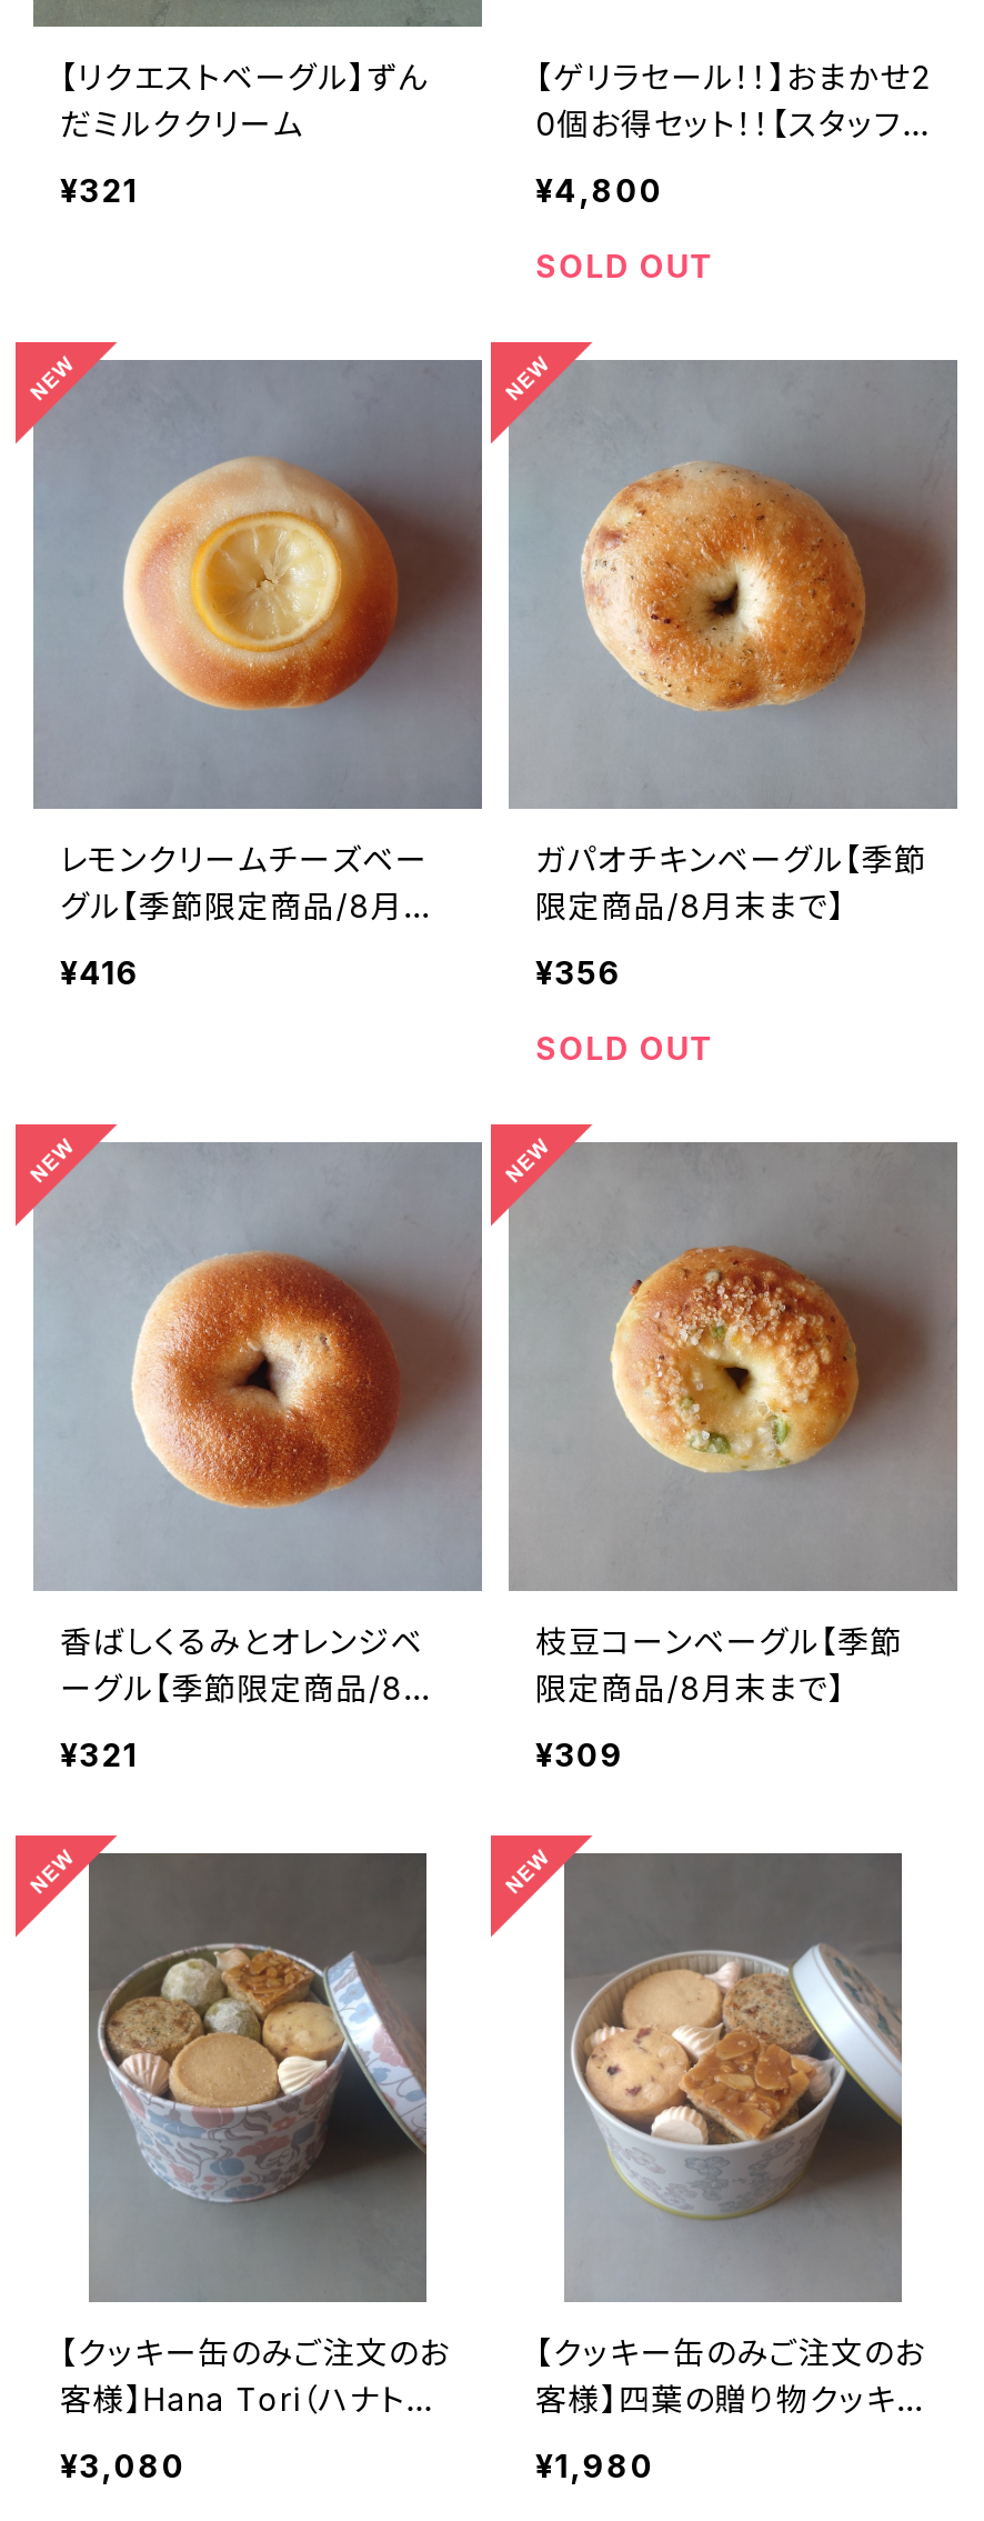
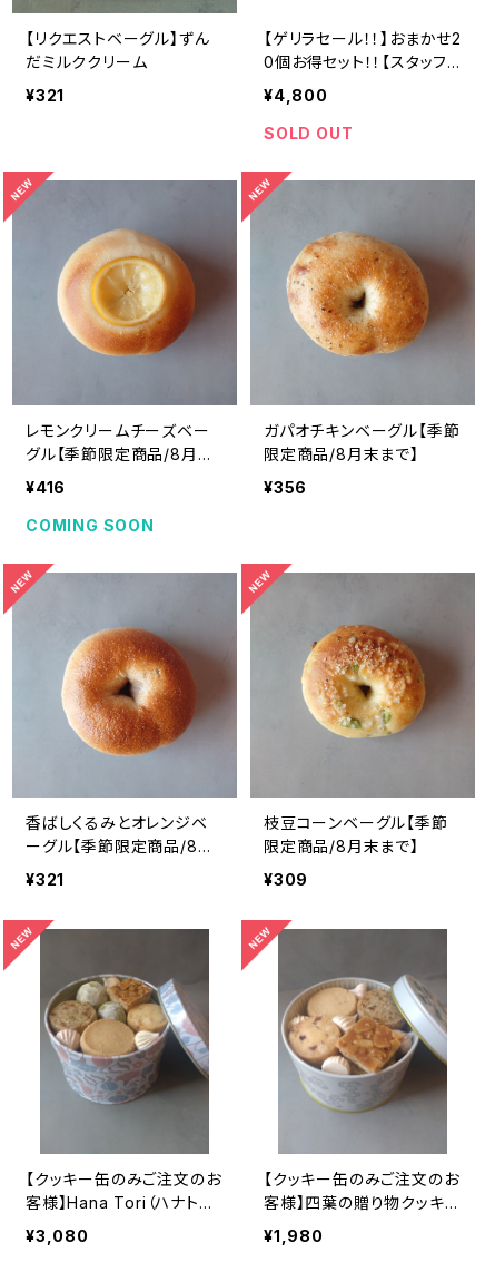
none -> [26,516,154,535] COMING SOON
[535,1029,714,1067] SOLD OUT -> none

